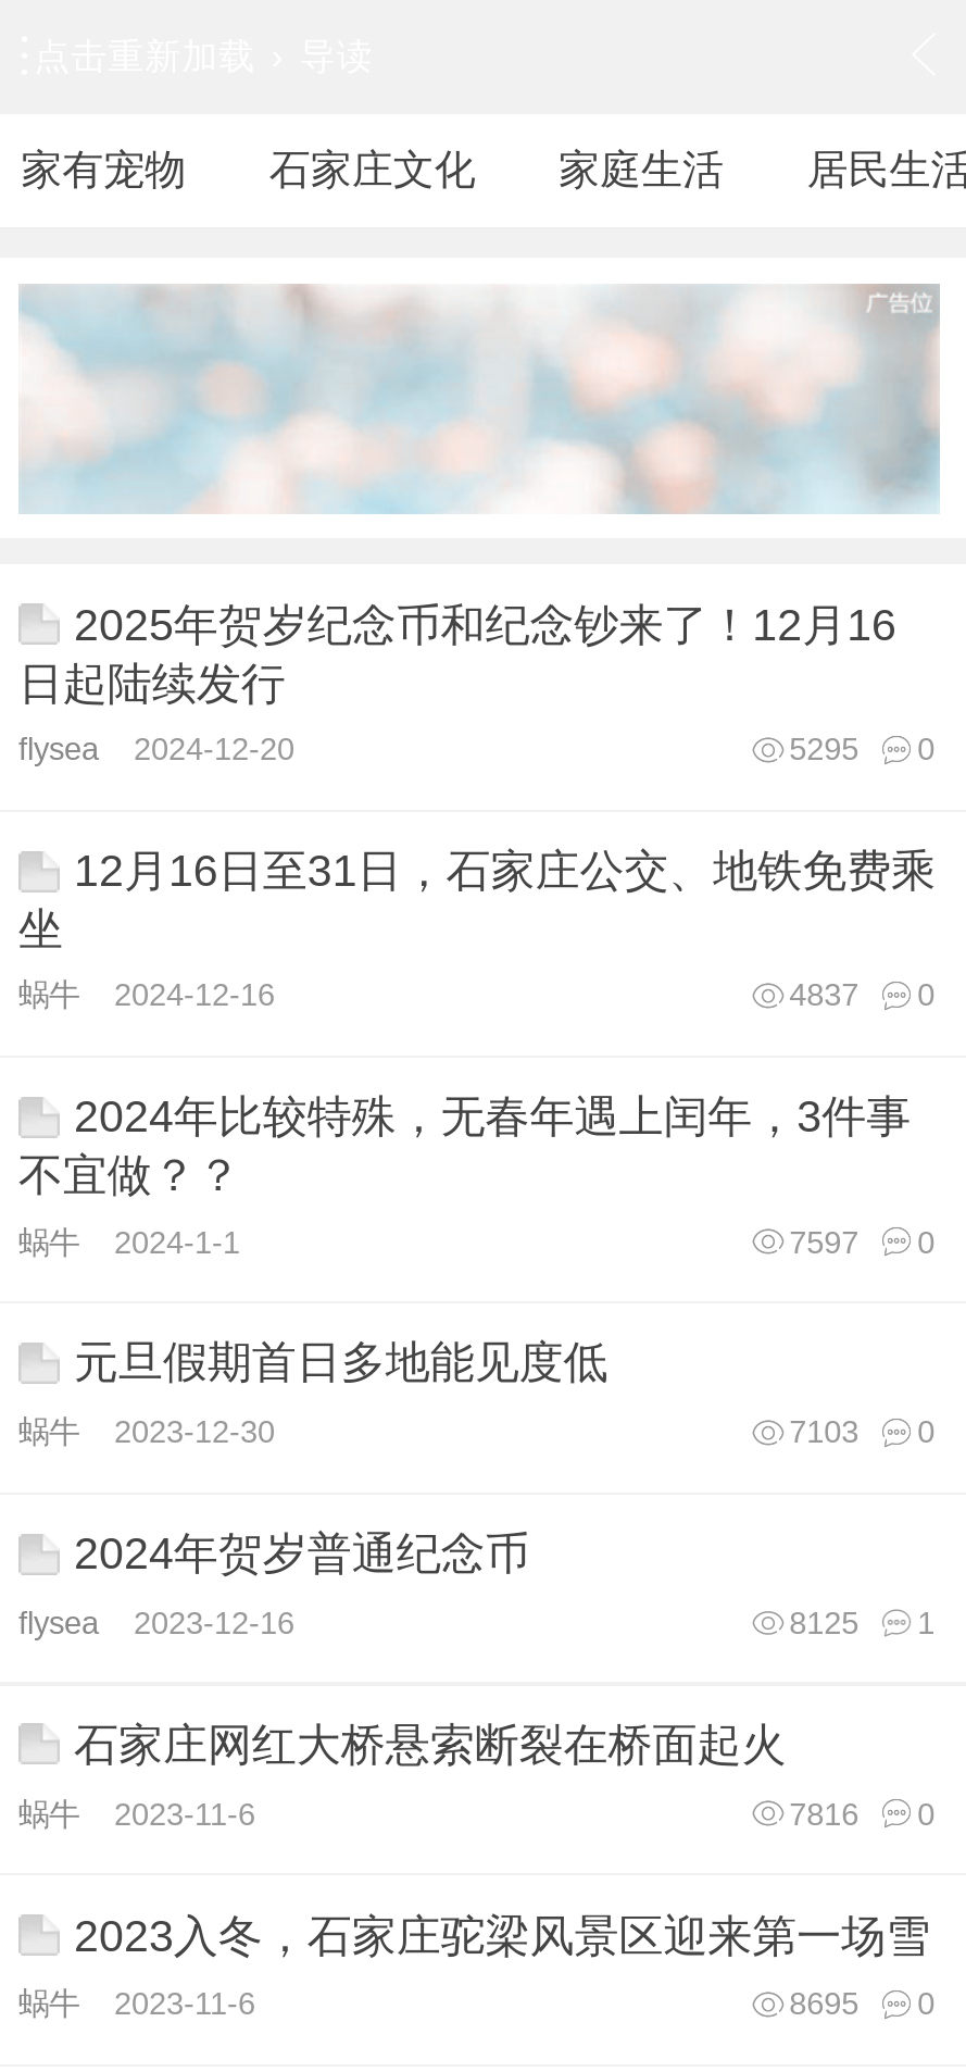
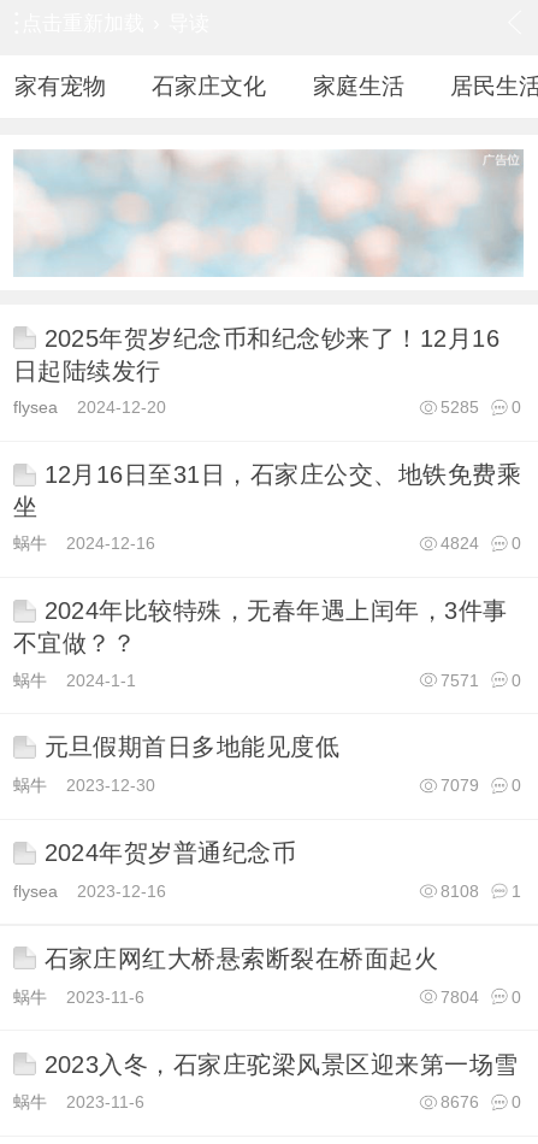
[789,732,935,767] 5295 0 -> [440,398,521,417] 5285 0
[789,978,935,1013] 4837 0 -> [440,534,521,553] 4824 0
[789,1224,935,1259] 7597 0 -> [440,670,521,690] 7571 0
[789,1415,935,1450] 7103 0 -> [440,776,521,795] 7079 0
[789,1605,935,1640] 8125 1 -> [440,881,521,901] 8108 1
[789,1796,935,1831] 7816 0 -> [440,987,521,1006] 7804 0
[789,1987,935,2022] 8695 0 -> [440,1093,521,1112] 8676 0

